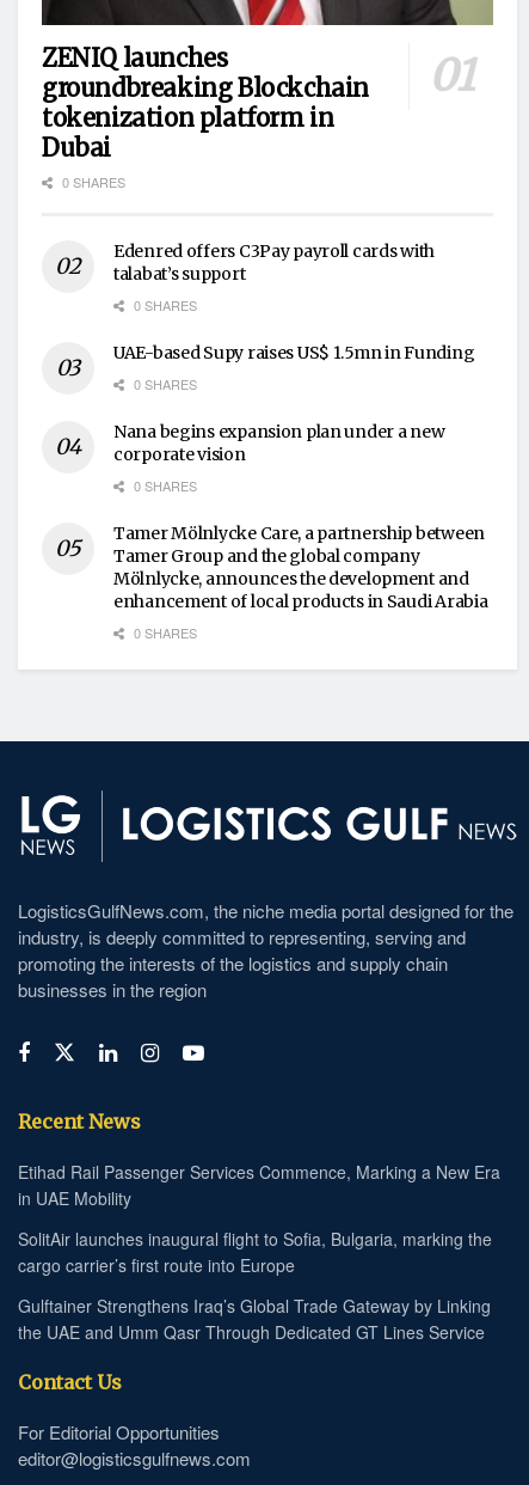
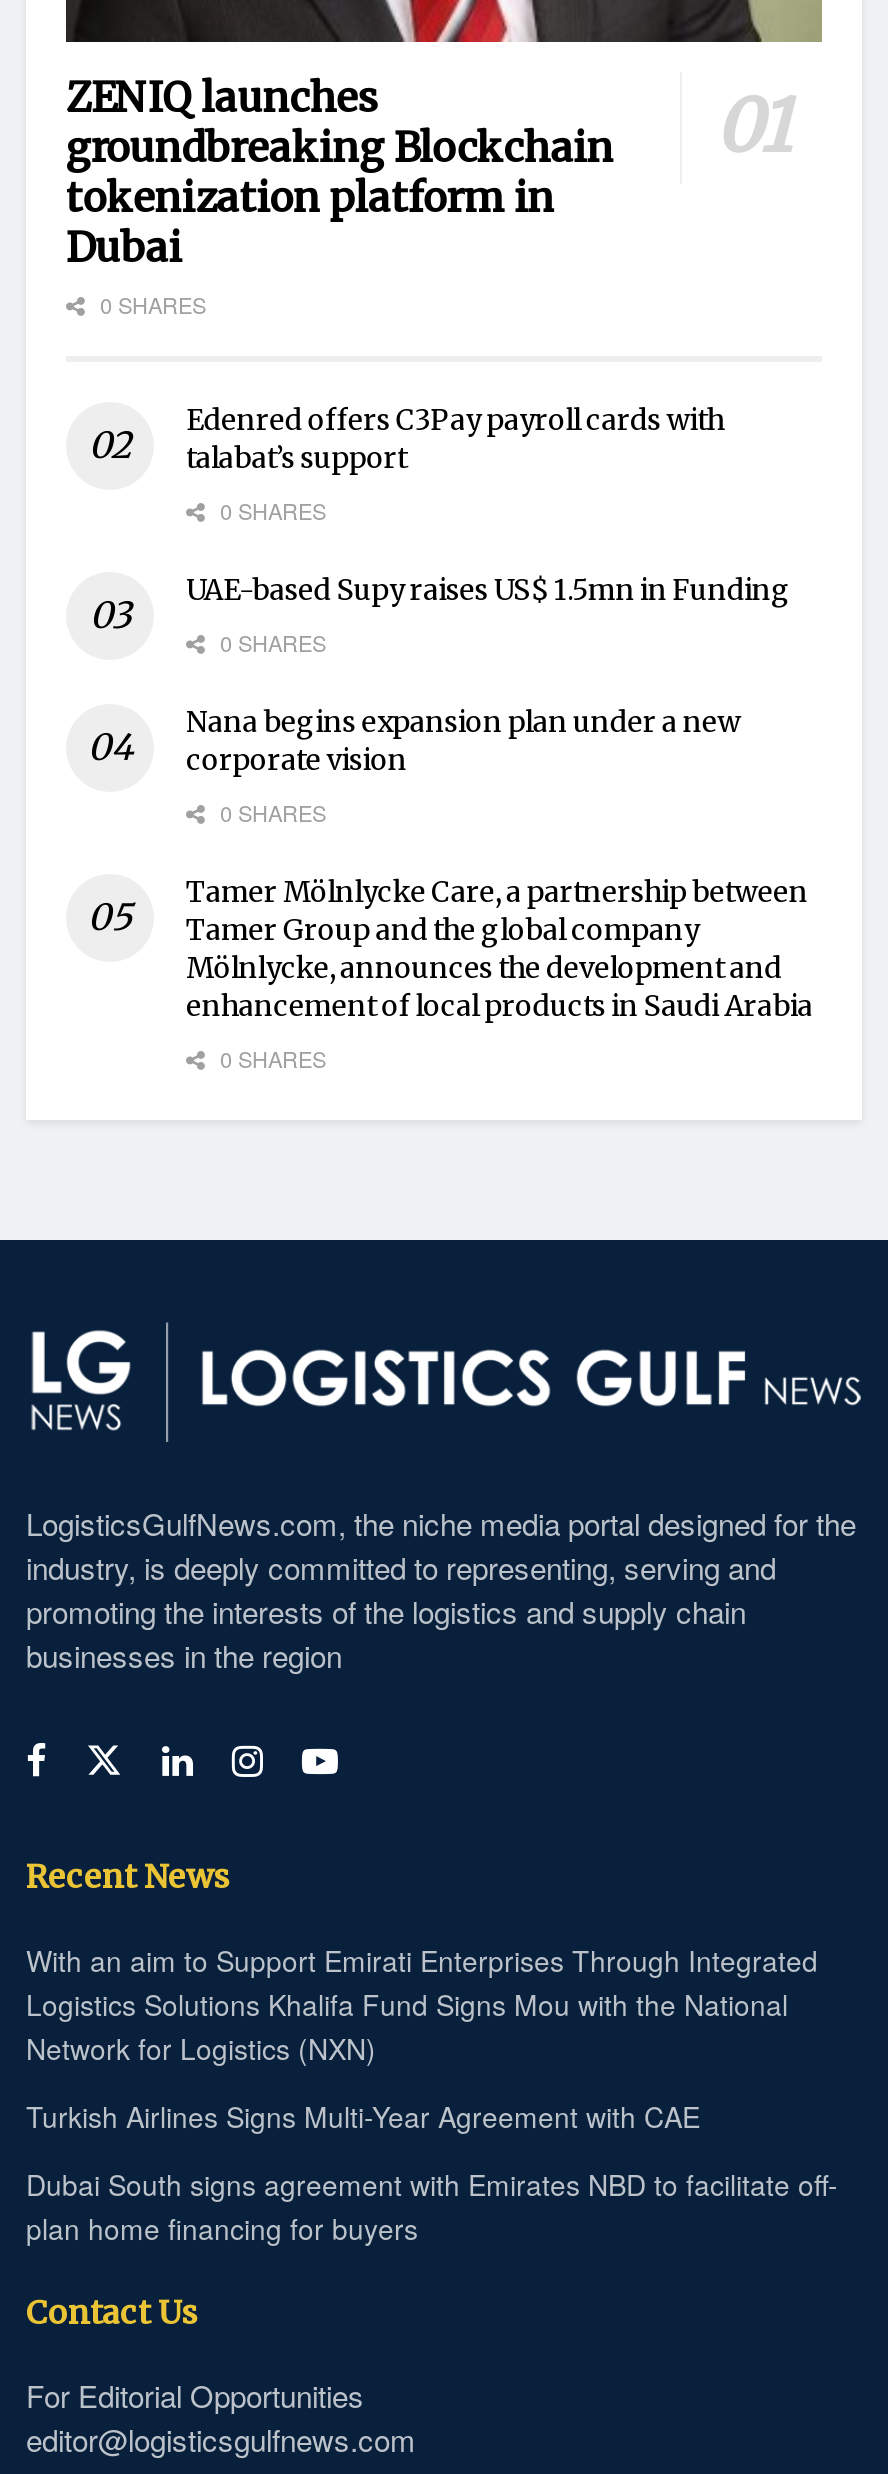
[18,1160,500,1210] Etihad Rail Passenger Services Commence, Marking a New Era | in UAE Mobility -> [26,1940,818,2068] With an aim to Support Emirati Enterprises Through Integrated | Logistics Solutions Khalifa Fund Signs Mou with the National | Network for Logistics (NXN)
[18,1226,492,1277] SolitAir launches inaugural flight to Sofia, Bulgaria, marking the | cargo carrier’s first route into Europe -> [26,2096,700,2136] Turkish Airlines Signs Multi-Year Agreement with CAE
[18,1293,491,1344] Gulftainer Strengthens Iraq’s Global Trade Gateway by Linking | the UAE and Umm Qasr Through Dedicated GT Lines Service -> [26,2164,838,2248] Dubai South signs agreement with Emirates NBD to facilitate off- | plan home financing for buyers

